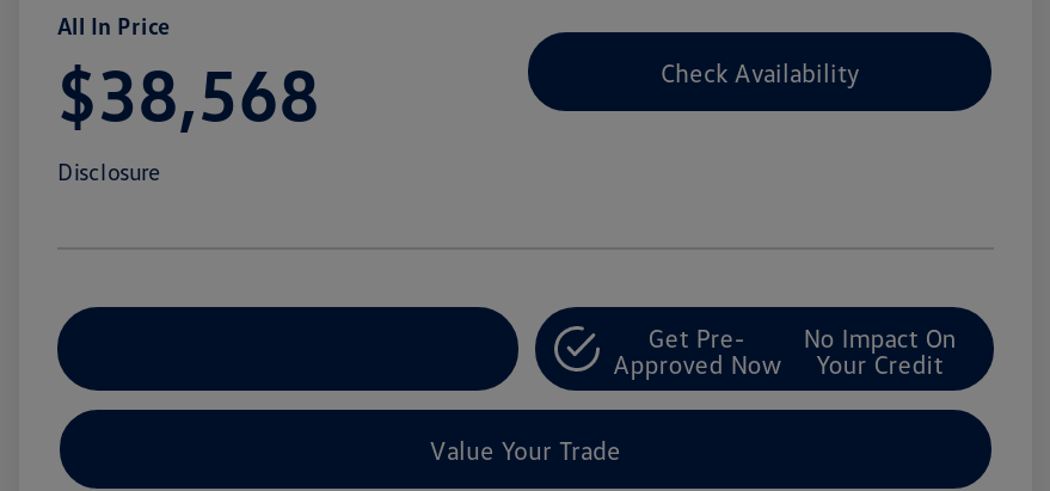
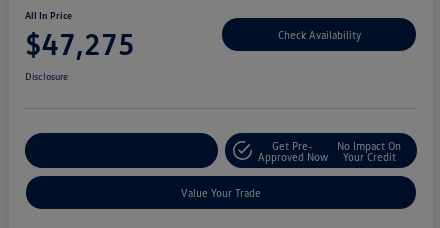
[57,49,320,138] $38,568 -> [25,25,135,62] $47,275

